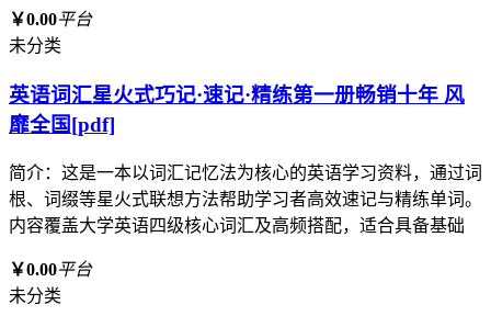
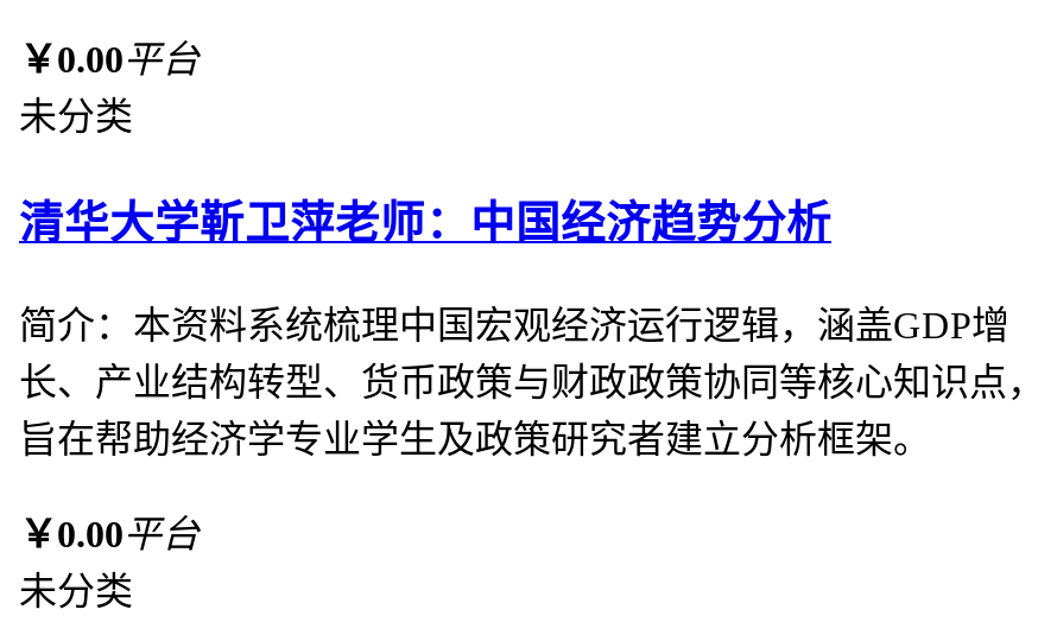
[9,83,465,136] 英语词汇星火式巧记·速记·精练第一册畅销十年 风 | 靡全国[pdf] -> [19,197,831,247] 清华大学靳卫萍老师：中国经济趋势分析
[9,163,482,235] 简介：这是一本以词汇记忆法为核心的英语学习资料，通过词 | 根、词缀等星火式联想方法帮助学习者高效速记与精练单词。 | 内容覆盖大学英语四级核心词汇及高频搭配，适合具备基础 -> [19,306,1045,460] 简介：本资料系统梳理中国宏观经济运行逻辑，涵盖GDP增 | 长、产业结构转型、货币政策与财政政策协同等核心知识点， | 旨在帮助经济学专业学生及政策研究者建立分析框架。

